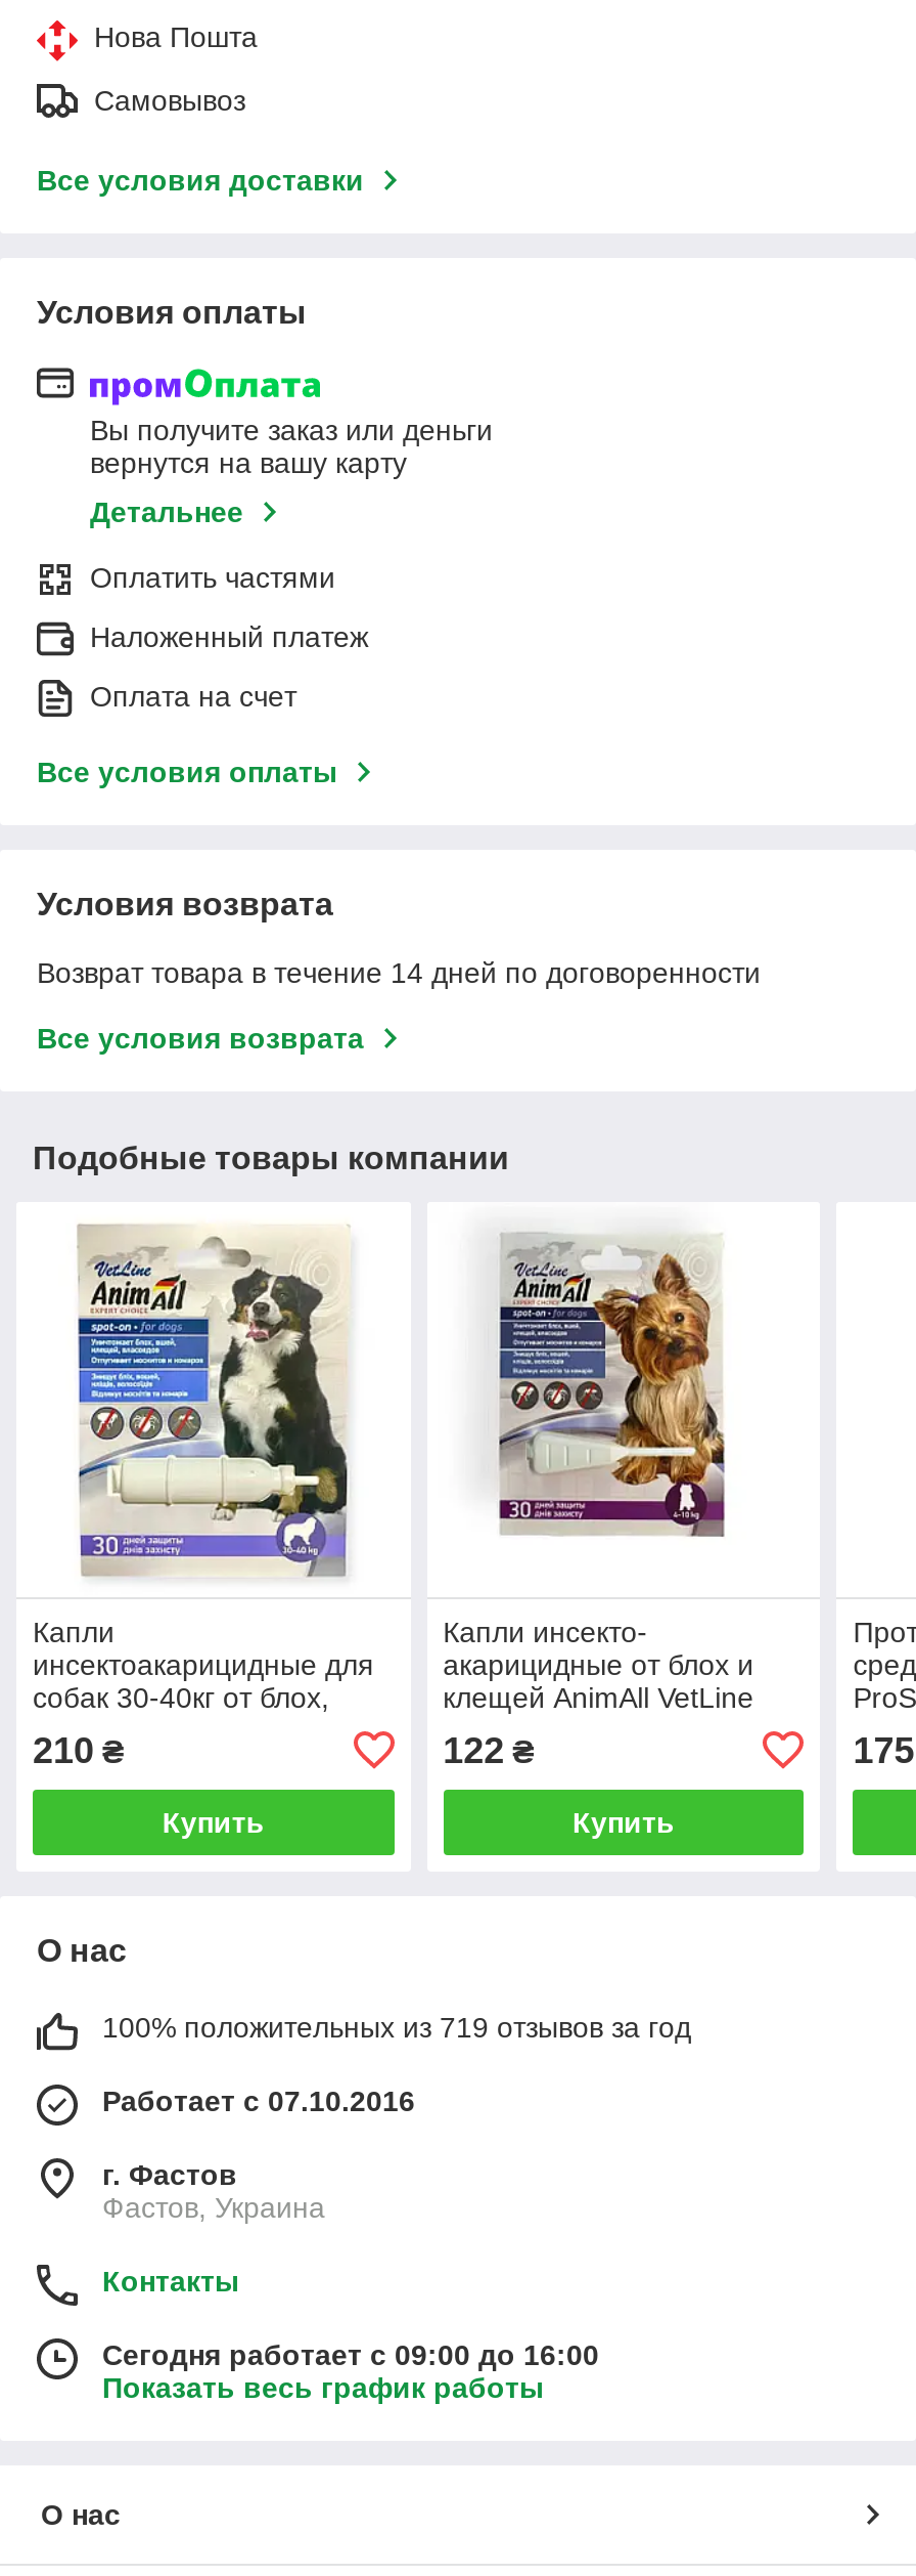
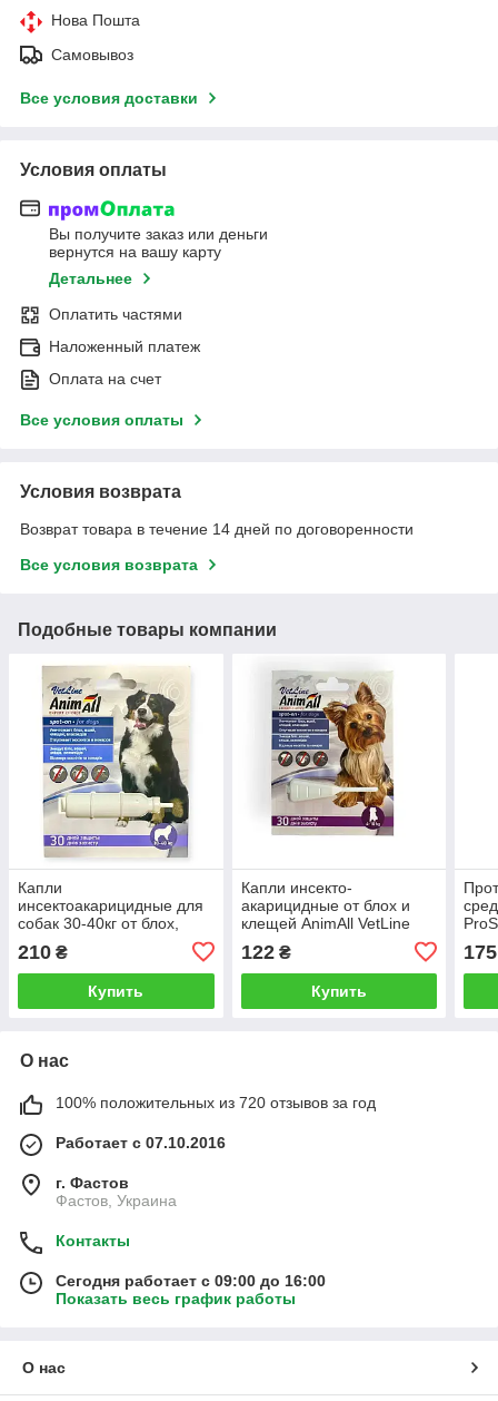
[102,2010,691,2043] 100% положительных из 719 отзывов за год -> [56,1093,376,1111] 100% положительных из 720 отзывов за год

